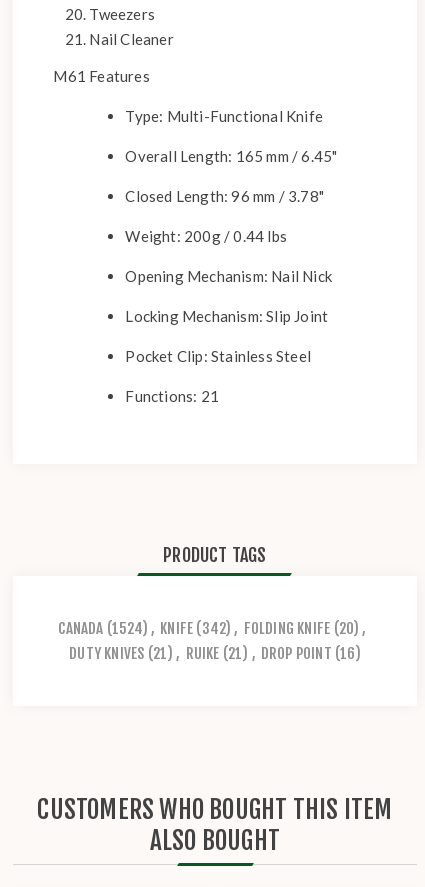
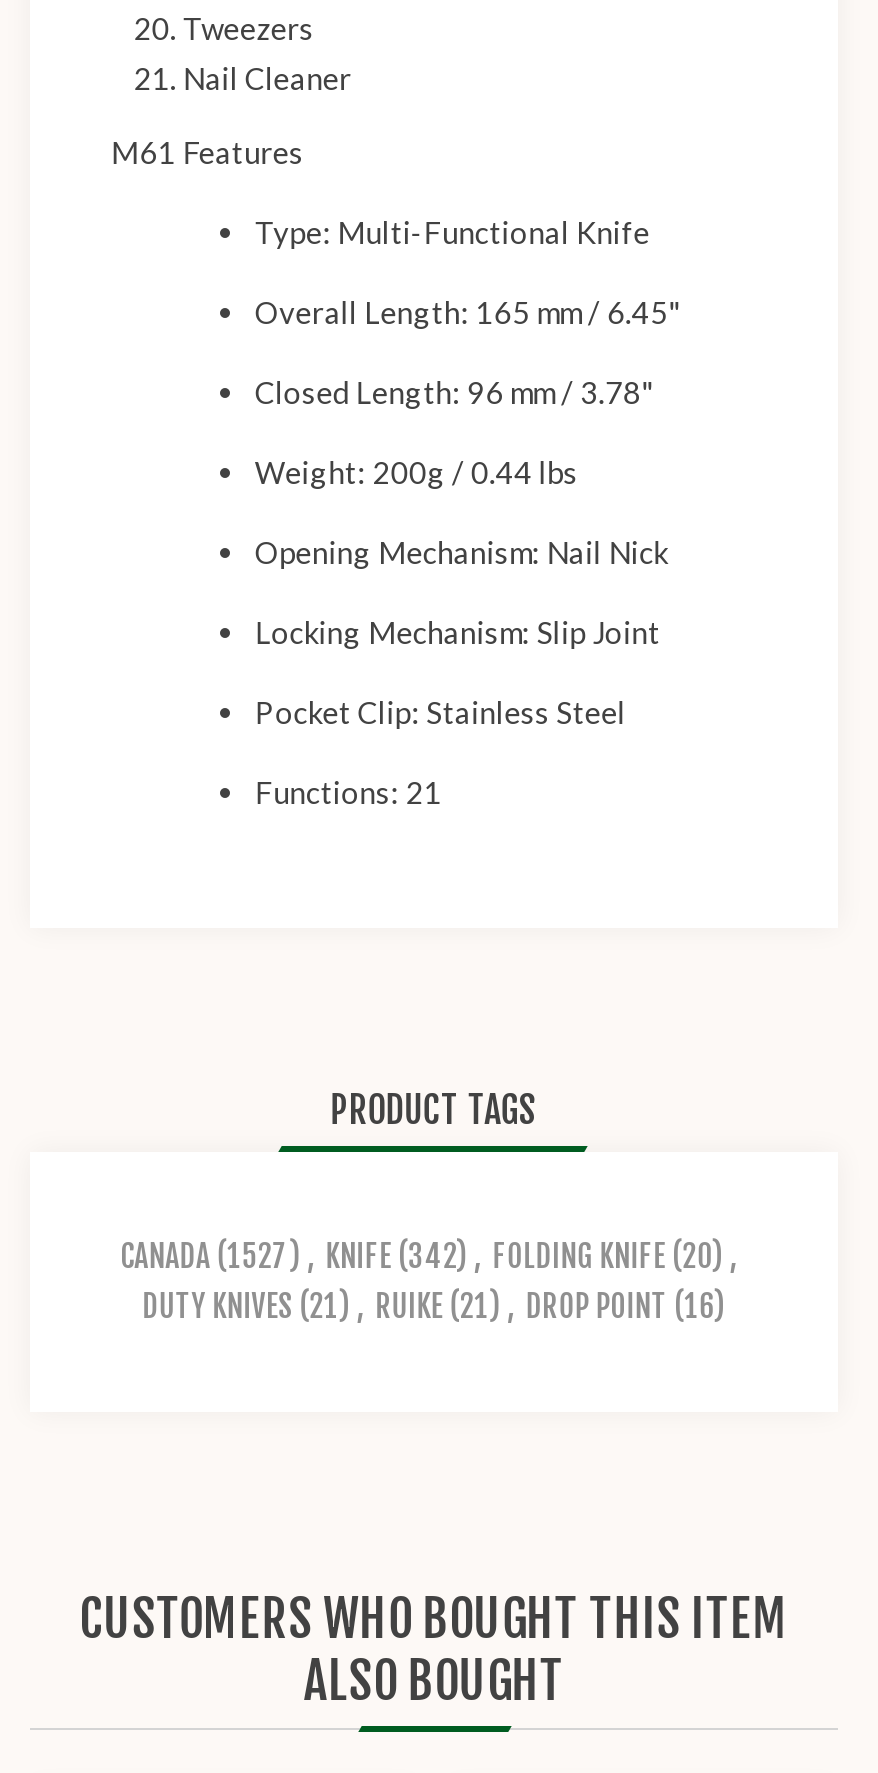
[58,619,366,638] CANADA (1524) , KNIFE (342) , FOLDING KNIFE (20) , -> [120,1238,738,1276] CANADA (1527) , KNIFE (342) , FOLDING KNIFE (20) ,

